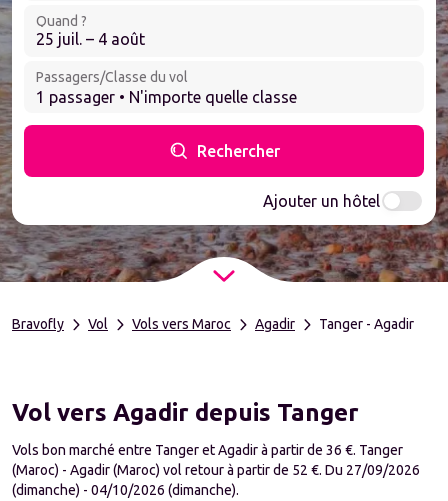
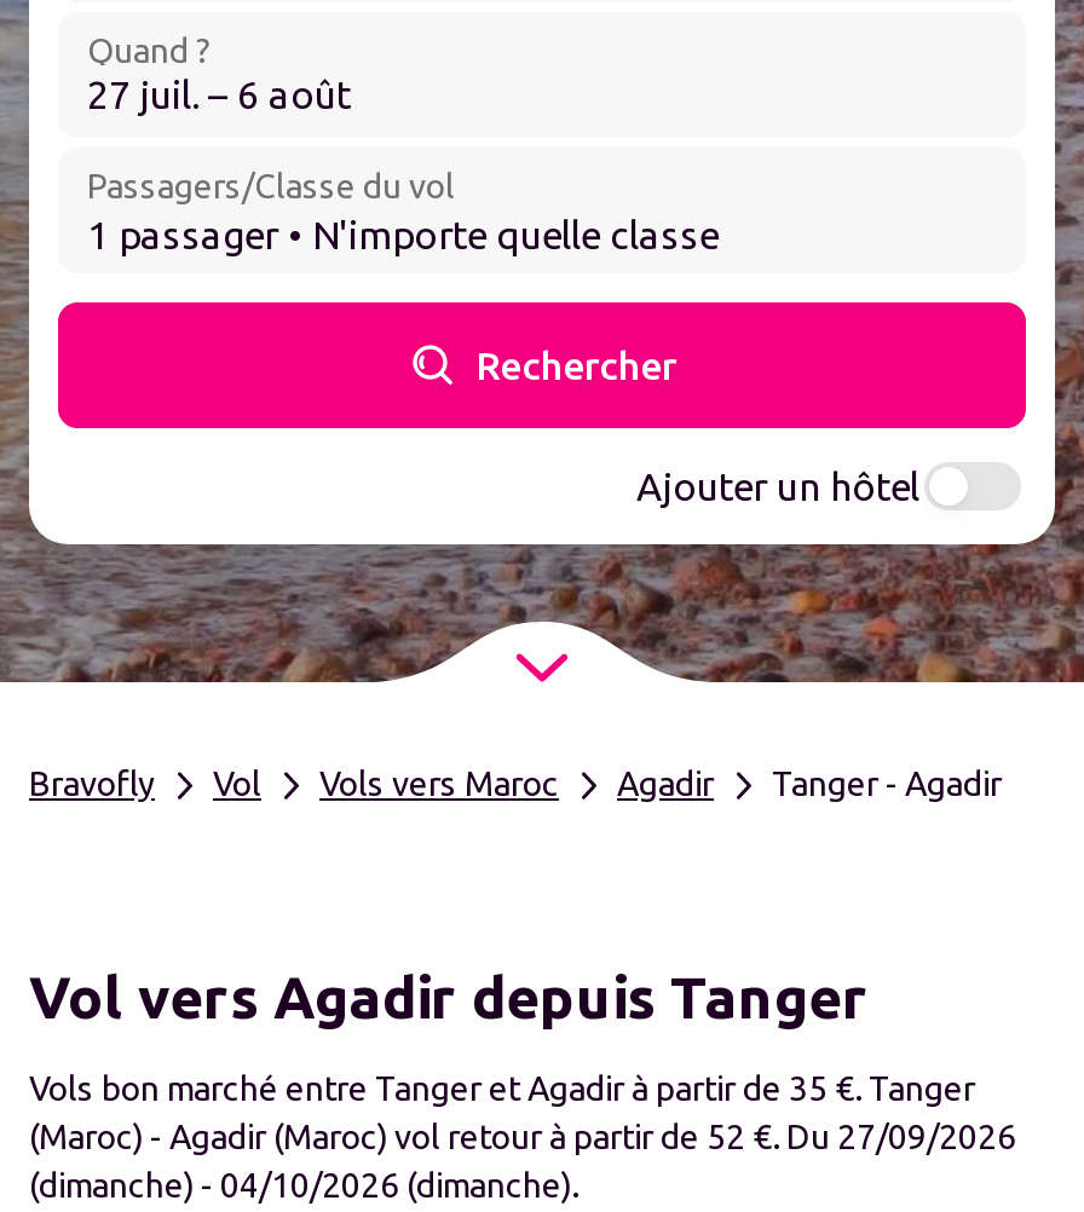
[36,30,145,48] 25 juil. – 4 août -> [87,73,351,116] 27 juil. – 6 août
[12,442,403,458] Vols bon marché entre Tanger et Agadir à partir de 36 €. Tanger -> [29,1069,975,1108] Vols bon marché entre Tanger et Agadir à partir de 35 €. Tanger

